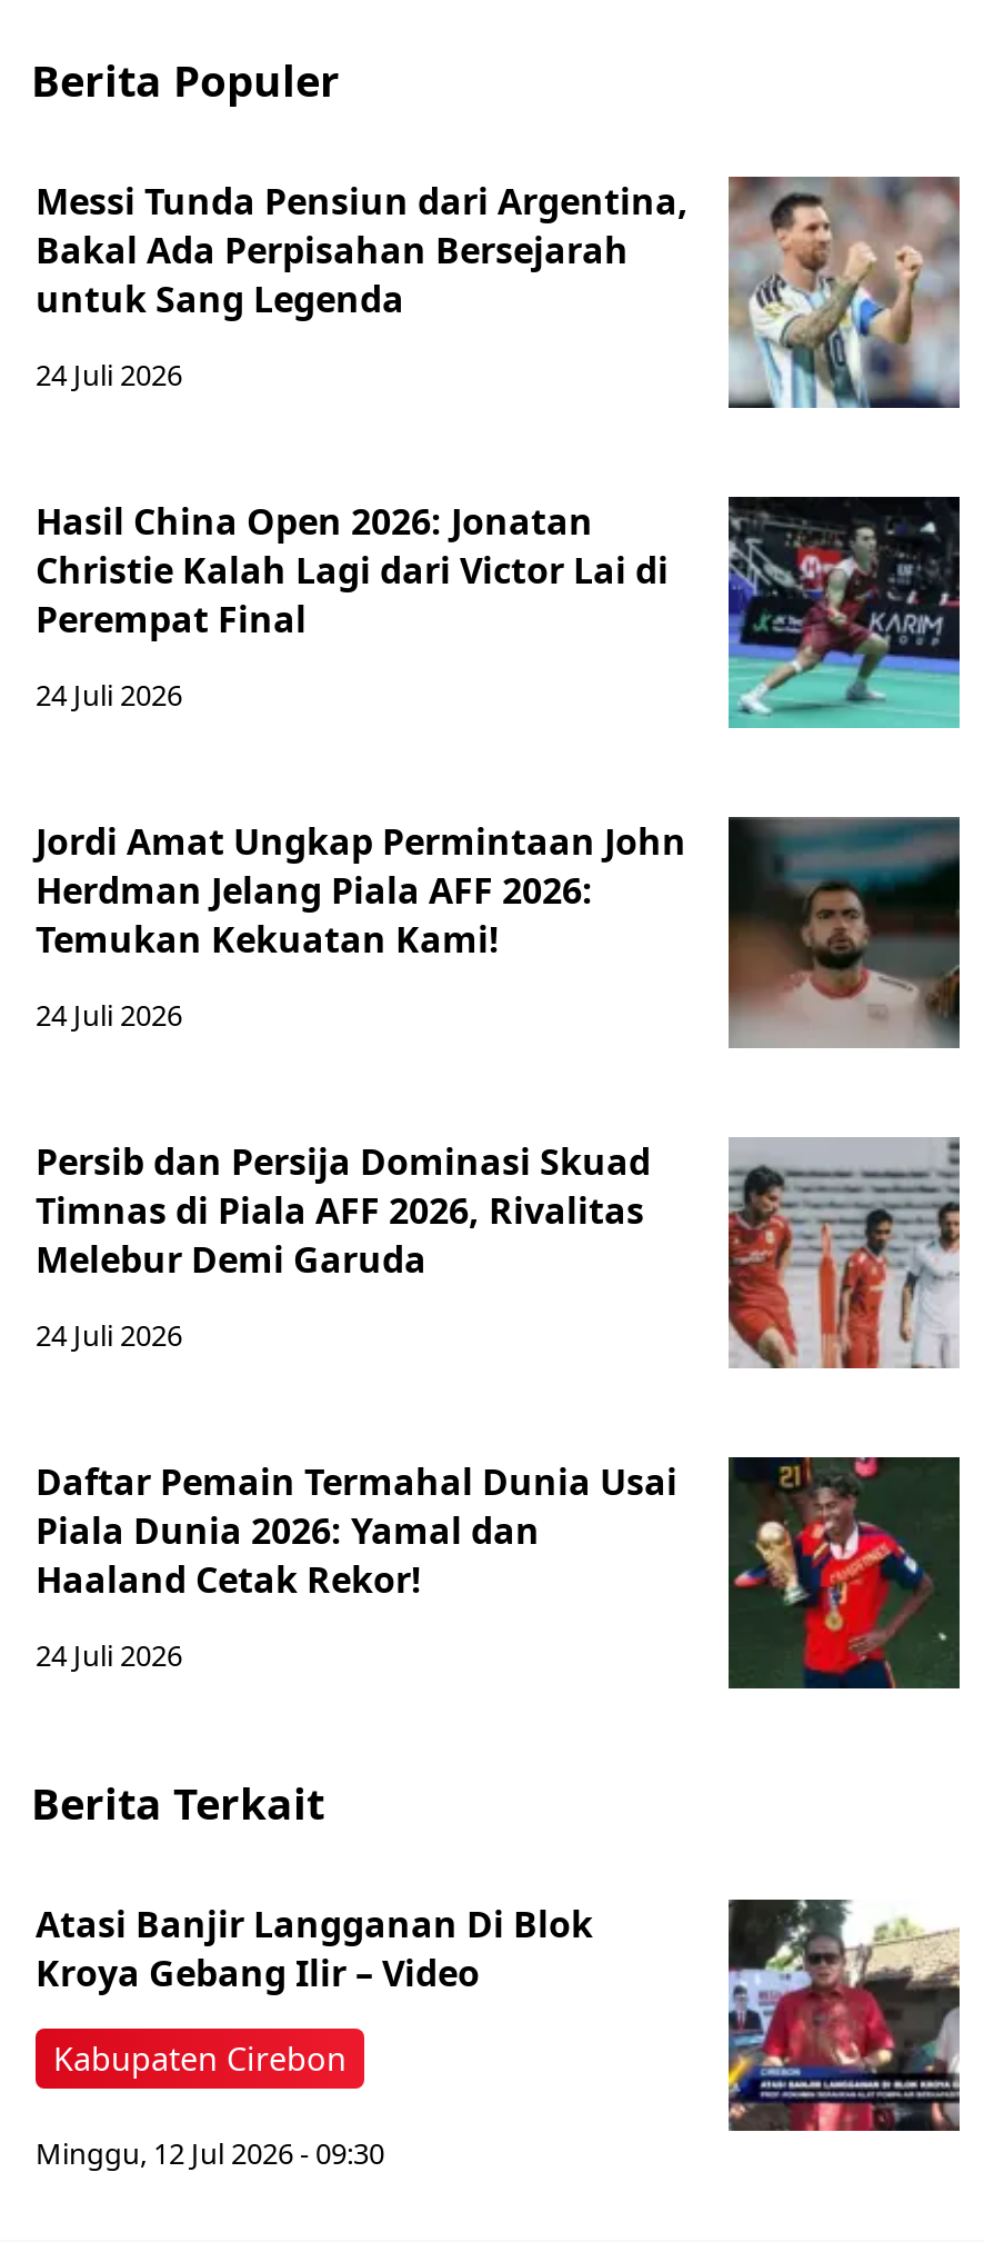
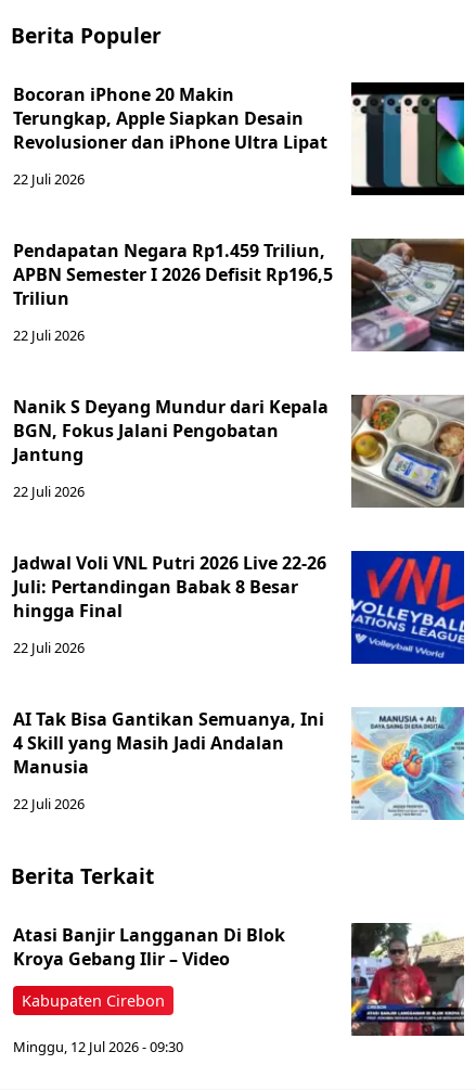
[36,175,962,410] [image] | Messi Tunda Pensiun dari Argentina, | Bakal Ada Perpisahan Bersejarah | untuk Sang Legenda -> [13,81,465,196] [image] | Bocoran iPhone 20 Makin | Terungkap, Apple Siapkan Desain | Revolusioner dan iPhone Ultra Lipat
[36,355,182,395] 24 Juli 2026 -> [13,169,85,189] 22 Juli 2026
[36,495,962,730] [image] | Hasil China Open 2026: Jonatan | Christie Kalah Lagi dari Victor Lai di | Perempat Final -> [13,238,465,352] [image] | Pendapatan Negara Rp1.459 Triliun, | APBN Semester I 2026 Defisit Rp196,5 | Triliun
[36,675,182,715] 24 Juli 2026 -> [13,325,85,345] 22 Juli 2026
[36,817,962,1048] [image] | Jordi Amat Ungkap Permintaan John | Herdman Jelang Piala AFF 2026: | Temukan Kekuatan Kami! -> [13,395,465,508] [image] | Nanik S Deyang Mundur dari Kepala | BGN, Fokus Jalani Pengobatan | Jantung
[36,995,182,1035] 24 Juli 2026 -> [13,482,85,501] 22 Juli 2026
[36,1137,962,1371] [image] | Persib dan Persija Dominasi Skuad | Timnas di Piala AFF 2026, Rivalitas | Melebur Demi Garuda -> [13,550,465,665] [image] | Jadwal Voli VNL Putri 2026 Live 22-26 | Juli: Pertandingan Babak 8 Besar | hingga Final
[36,1315,182,1355] 24 Juli 2026 -> [13,638,85,657] 22 Juli 2026
[36,1455,962,1691] [image] | Daftar Pemain Termahal Dunia Usai | Piala Dunia 2026: Yamal dan | Haaland Cetak Rekor! -> [13,706,465,821] [image] | AI Tak Bisa Gantikan Semuanya, Ini | 4 Skill yang Masih Jadi Andalan | Manusia
[36,1635,182,1675] 24 Juli 2026 -> [13,794,85,813] 22 Juli 2026

